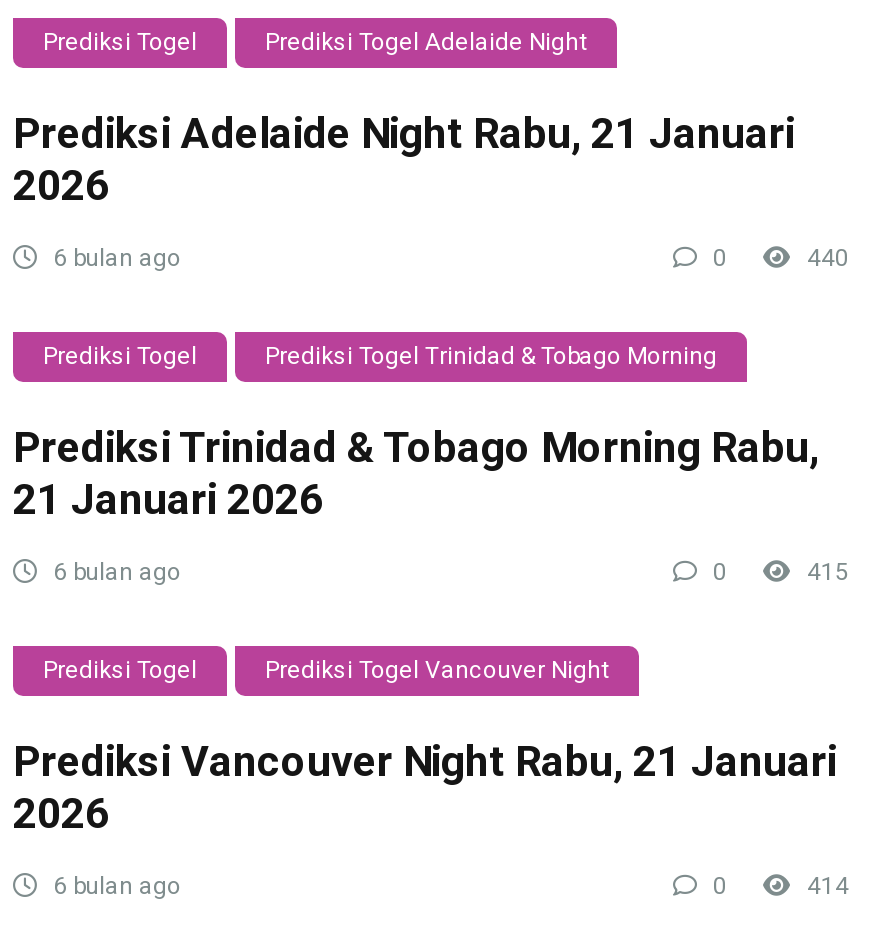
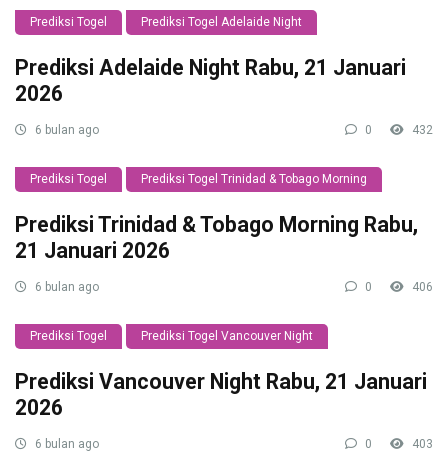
[801,244,849,272] 440 -> [409,123,433,137] 432
[801,558,849,586] 415 -> [409,280,433,294] 406
[801,872,849,900] 414 -> [409,437,433,451] 403

